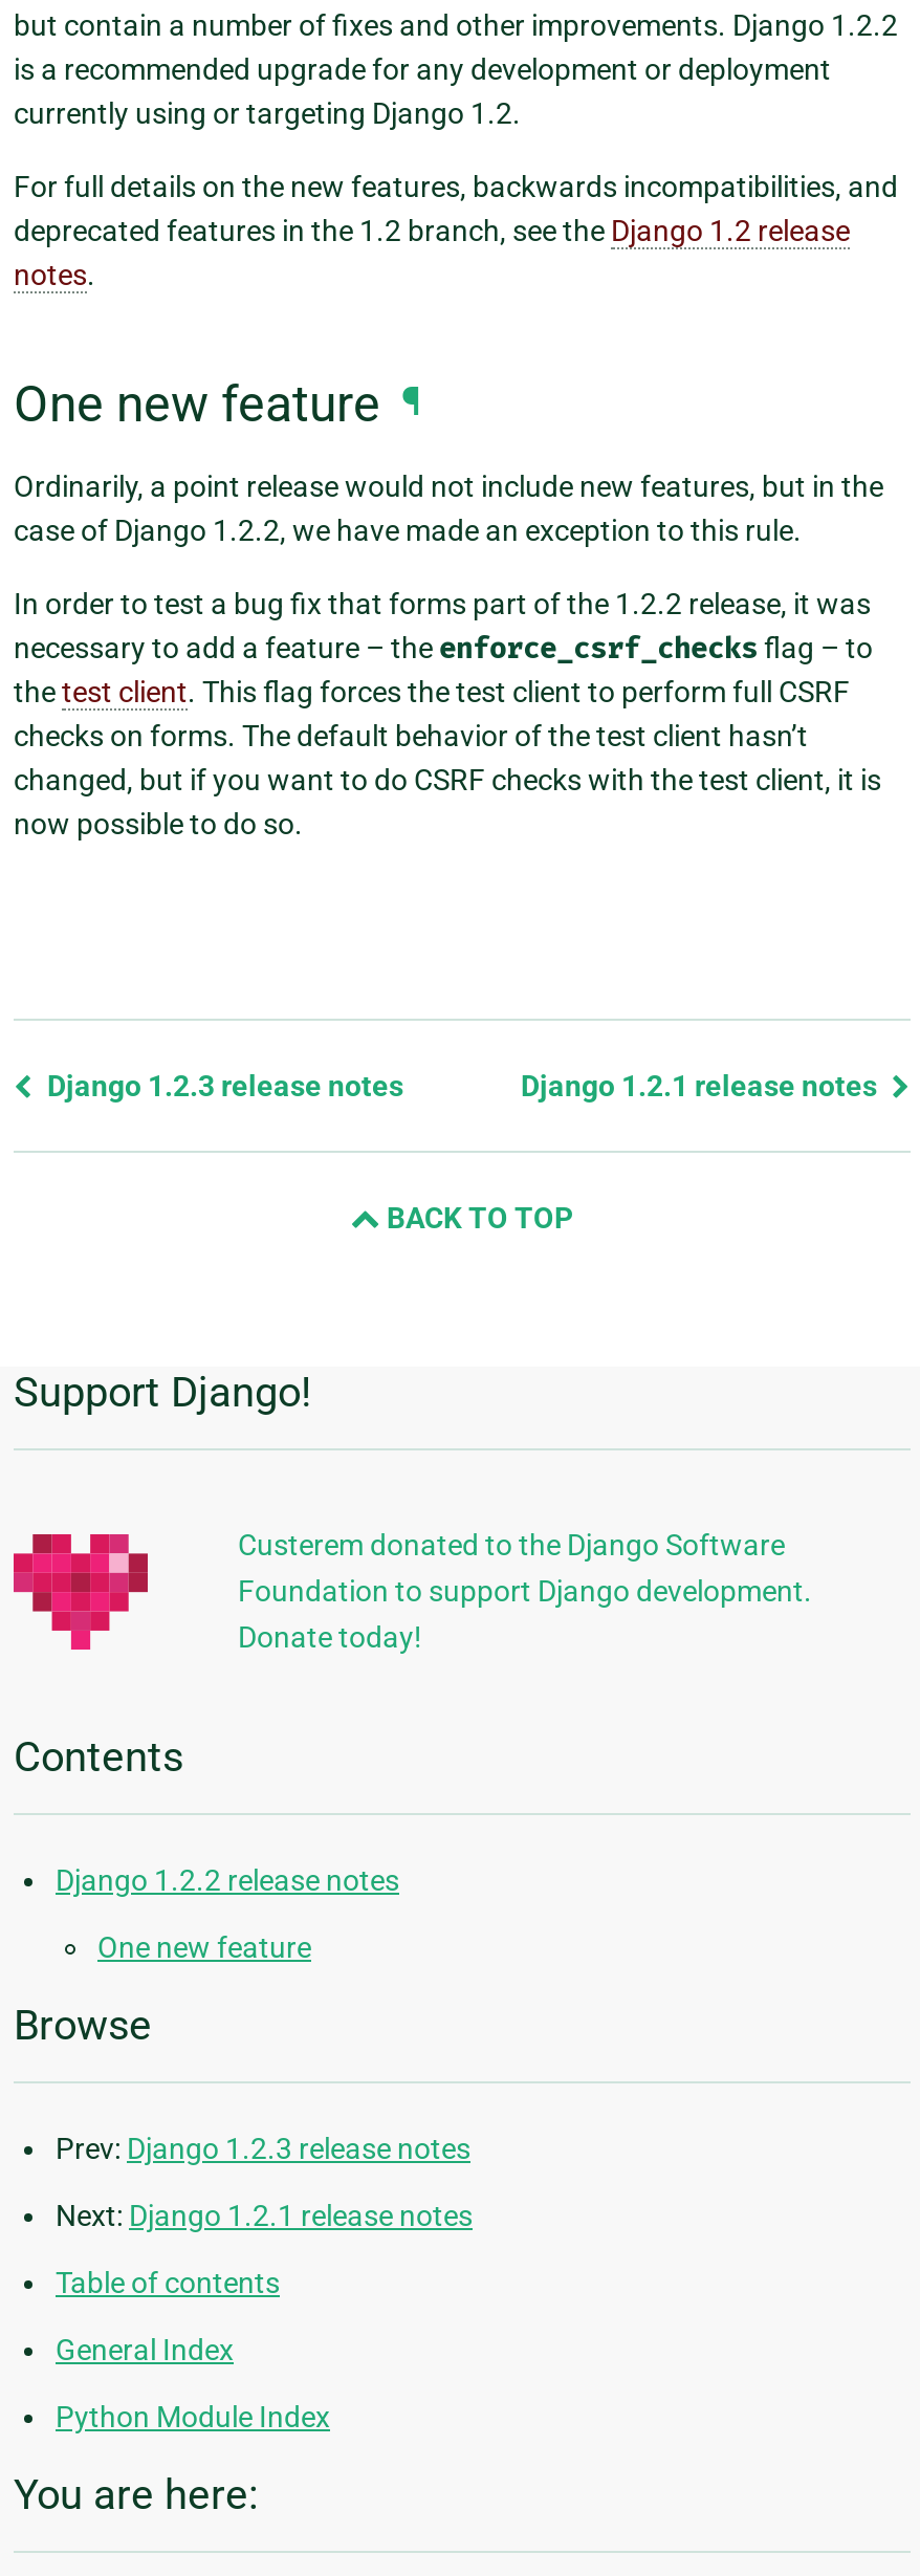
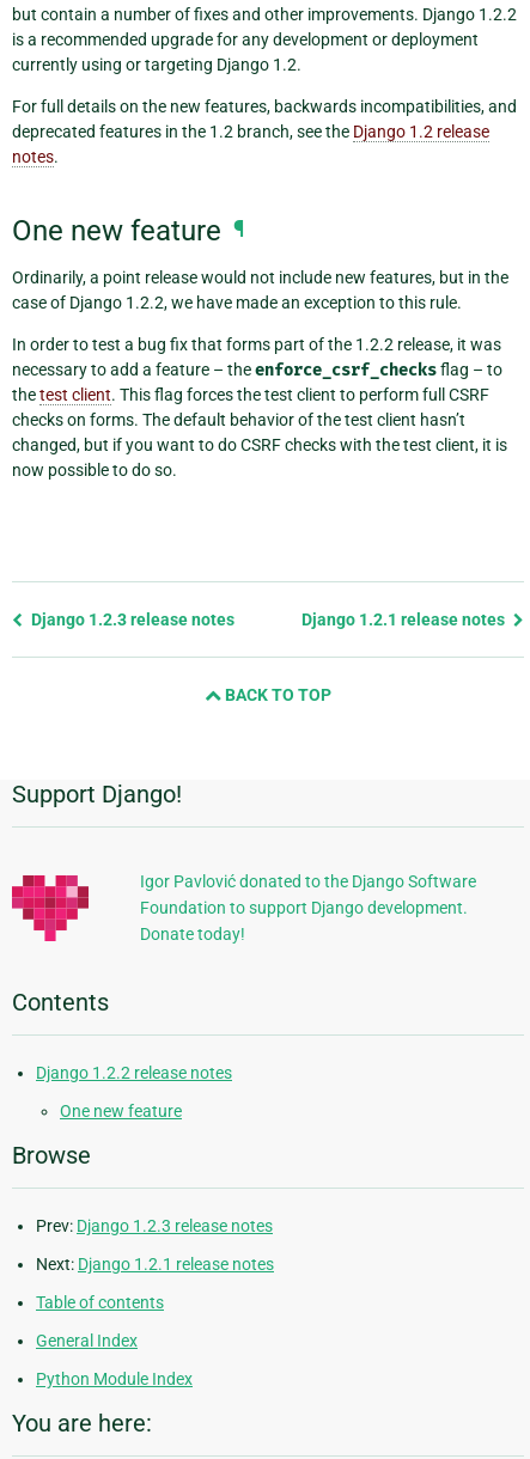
[238,1529,785,1562] Custerem donated to the Django Software -> [140,872,476,891] Igor Pavlović donated to the Django Software

